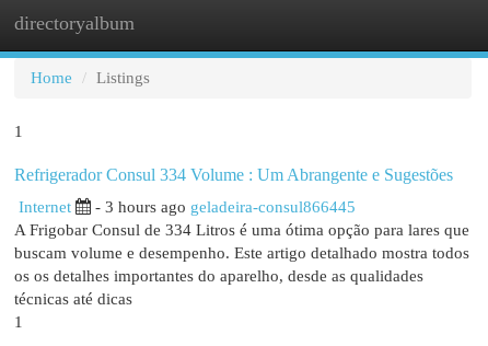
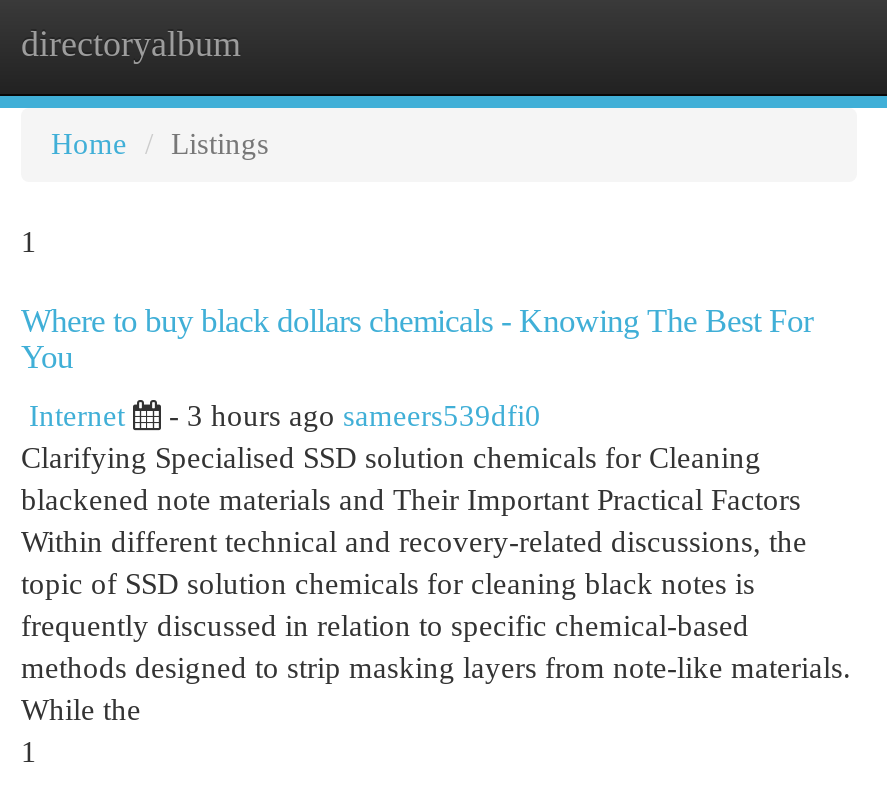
[14,165,453,185] Refrigerador Consul 334 Volume : Um Abrangente e Sugestões -> [21,304,813,376] Where to buy black dollars chemicals - Knowing The Best For | You
[14,198,469,308] - 3 hours ago geladeira-consul866445 | A Frigobar Consul de 334 Litros é uma ótima opção para lares que | buscam volume e desempenho. Este artigo detalhado mostra todos | os os detalhes importantes do aparelho, desde as qualidades | técnicas até dicas -> [21,400,851,726] - 3 hours ago sameers539dfi0 | Clarifying Specialised SSD solution chemicals for Cleaning | blackened note materials and Their Important Practical Factors | Within different technical and recovery-related discussions, the | topic of SSD solution chemicals for cleaning black notes is | frequently discussed in relation to specific chemical-based | methods designed to strip masking layers from note-like materials. | While the

